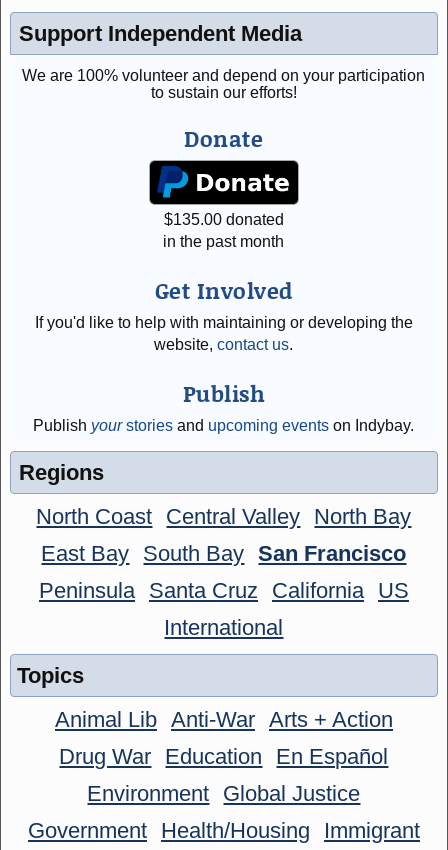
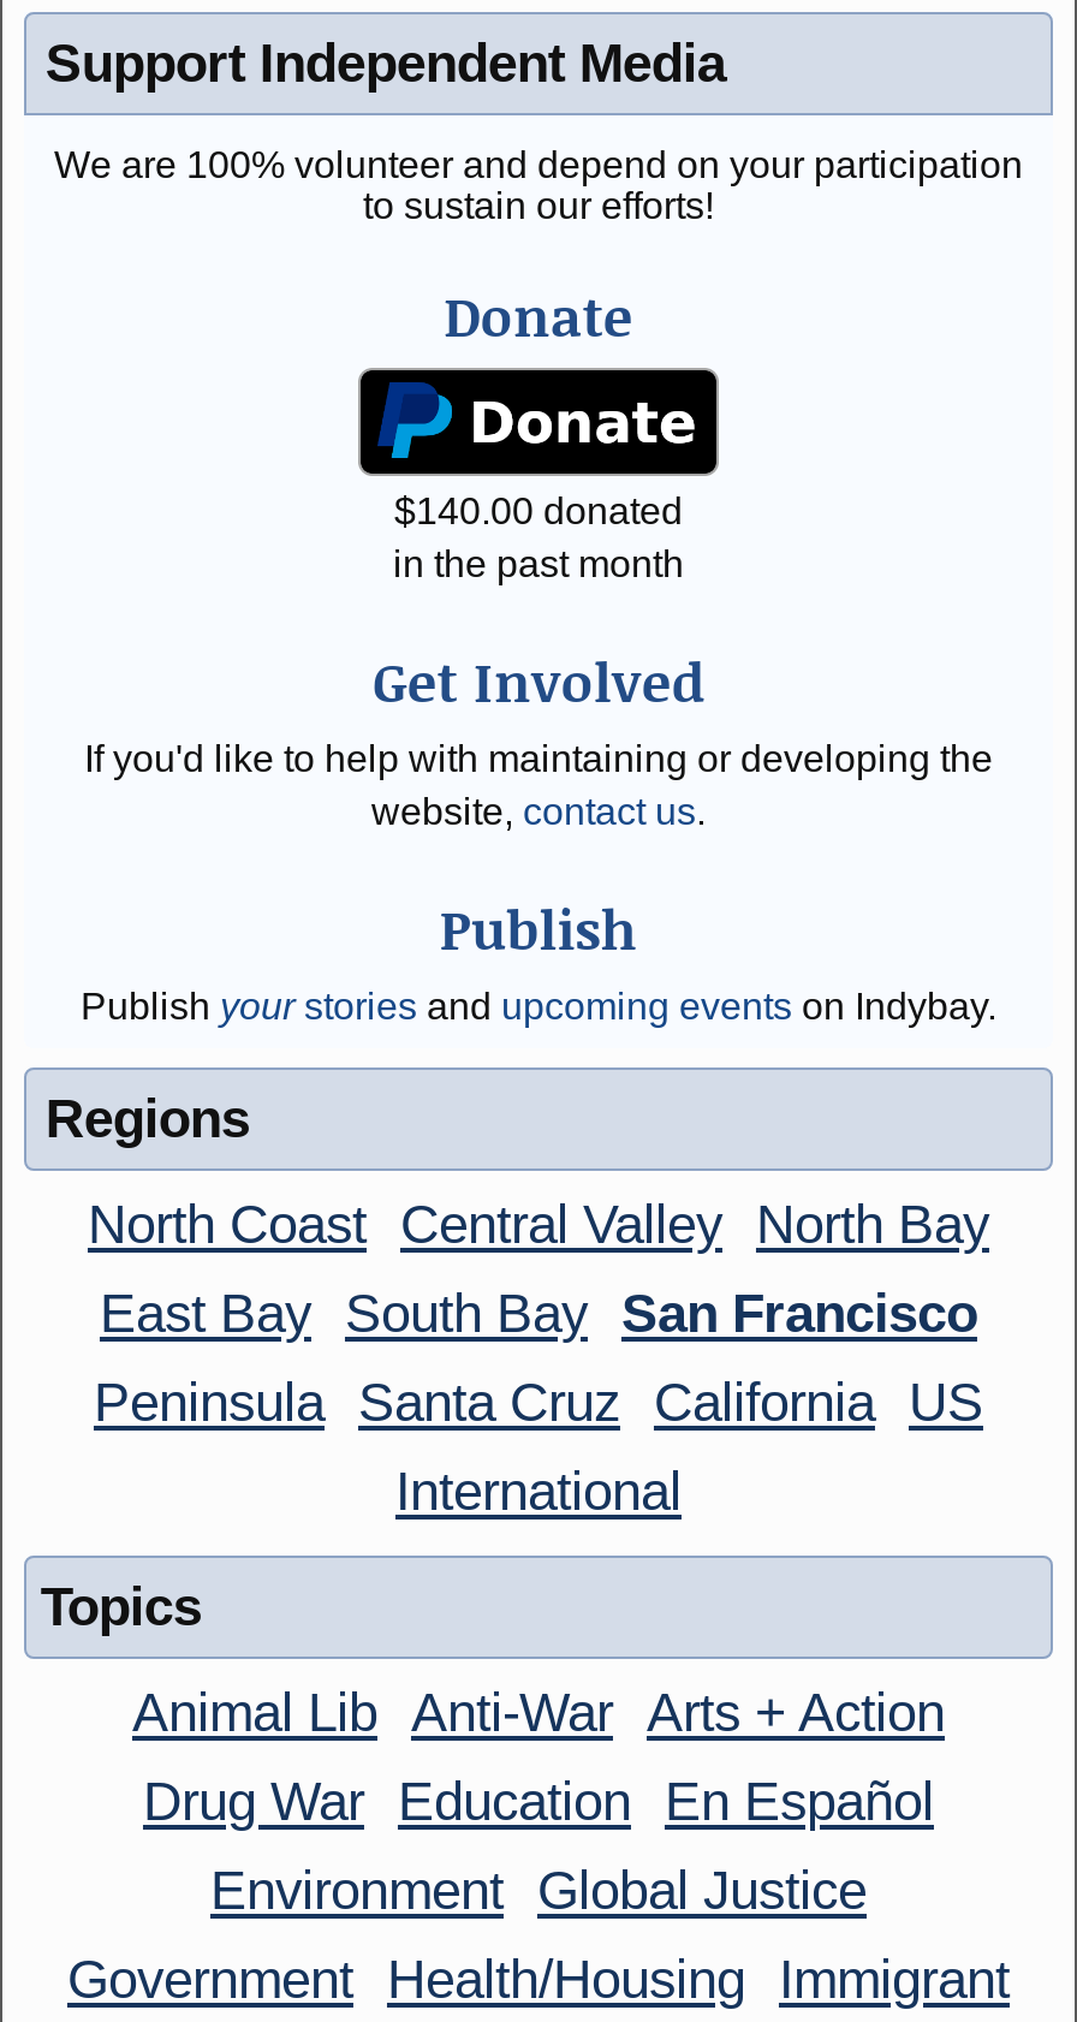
[164,211,284,228] $135.00 donated -> [394,490,683,531] $140.00 donated

